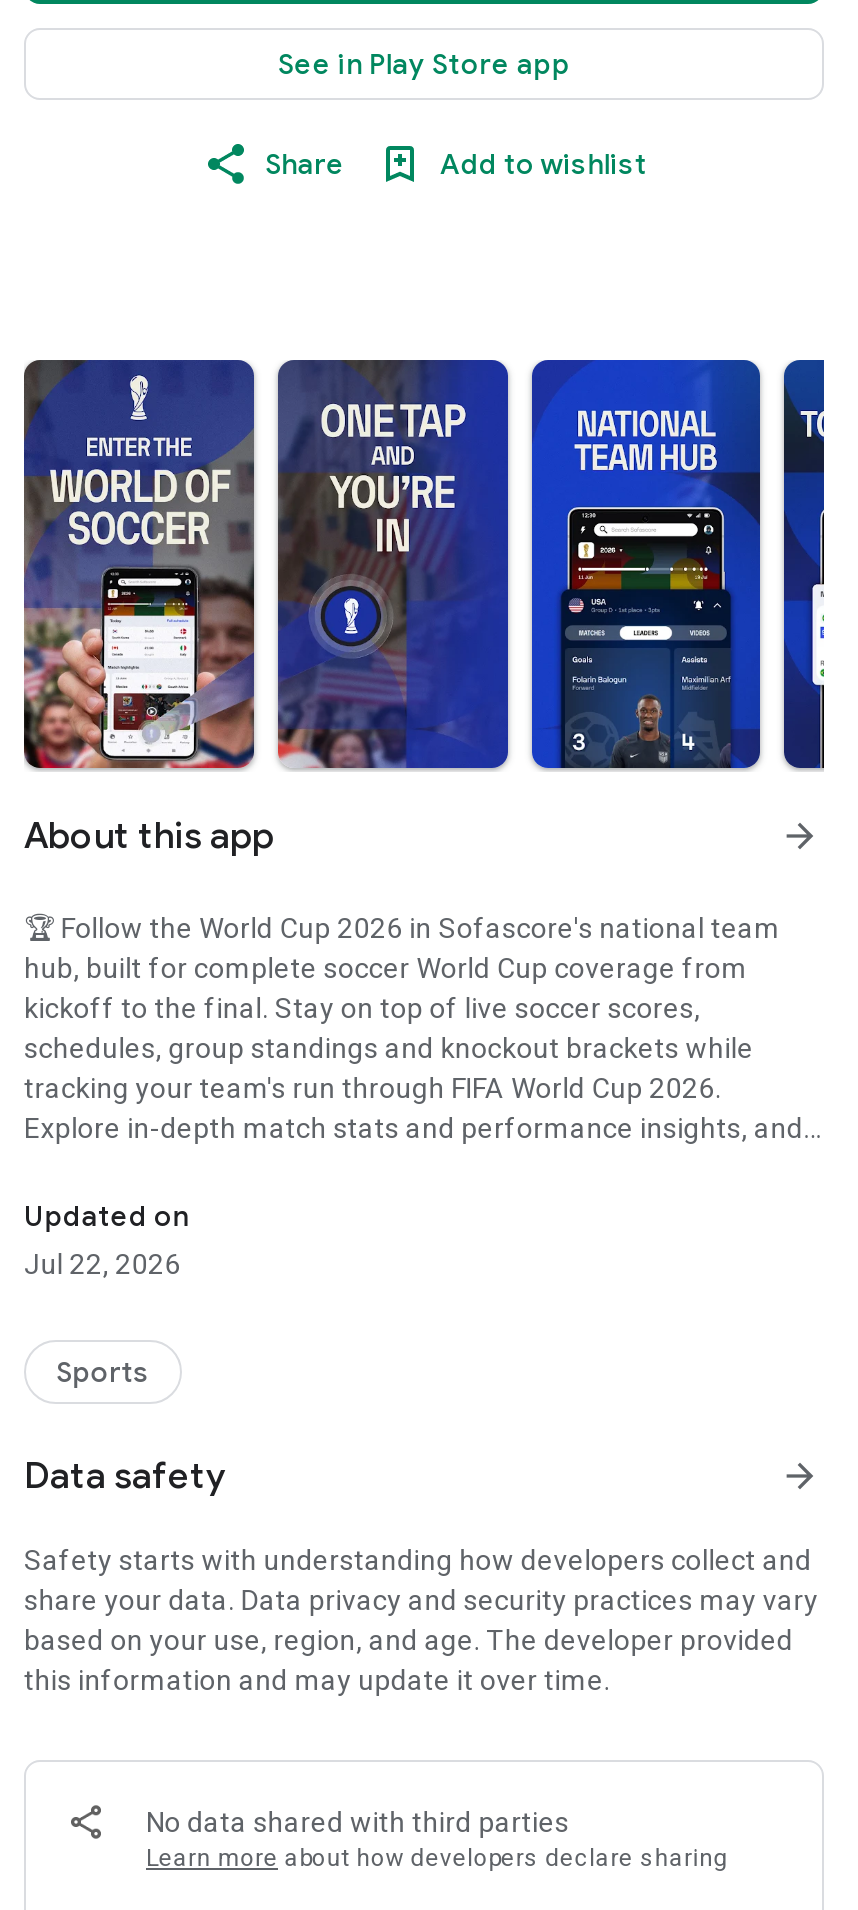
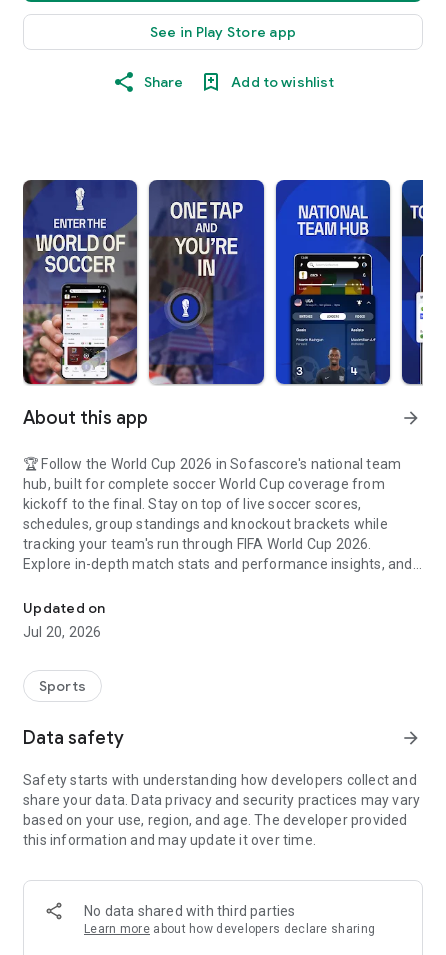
[24,1248,181,1280] Jul 22, 2026 -> [23,624,101,640] Jul 20, 2026

